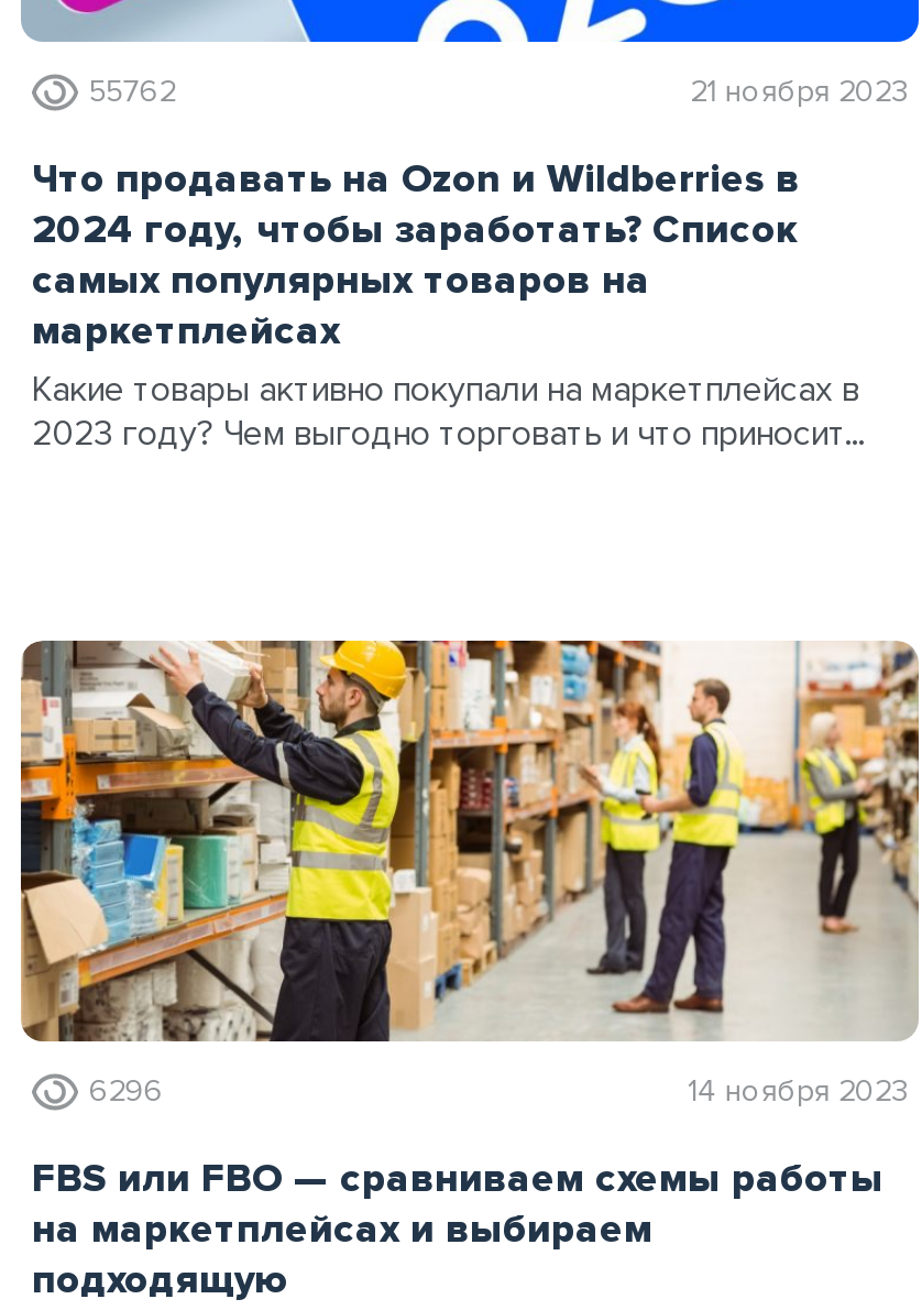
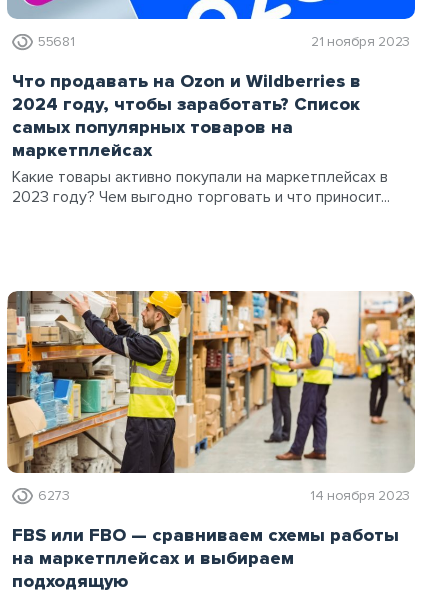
[89,73,175,110] 55762 -> [38,33,74,50] 55681
[89,1072,163,1110] 6296 -> [38,487,70,504] 6273

